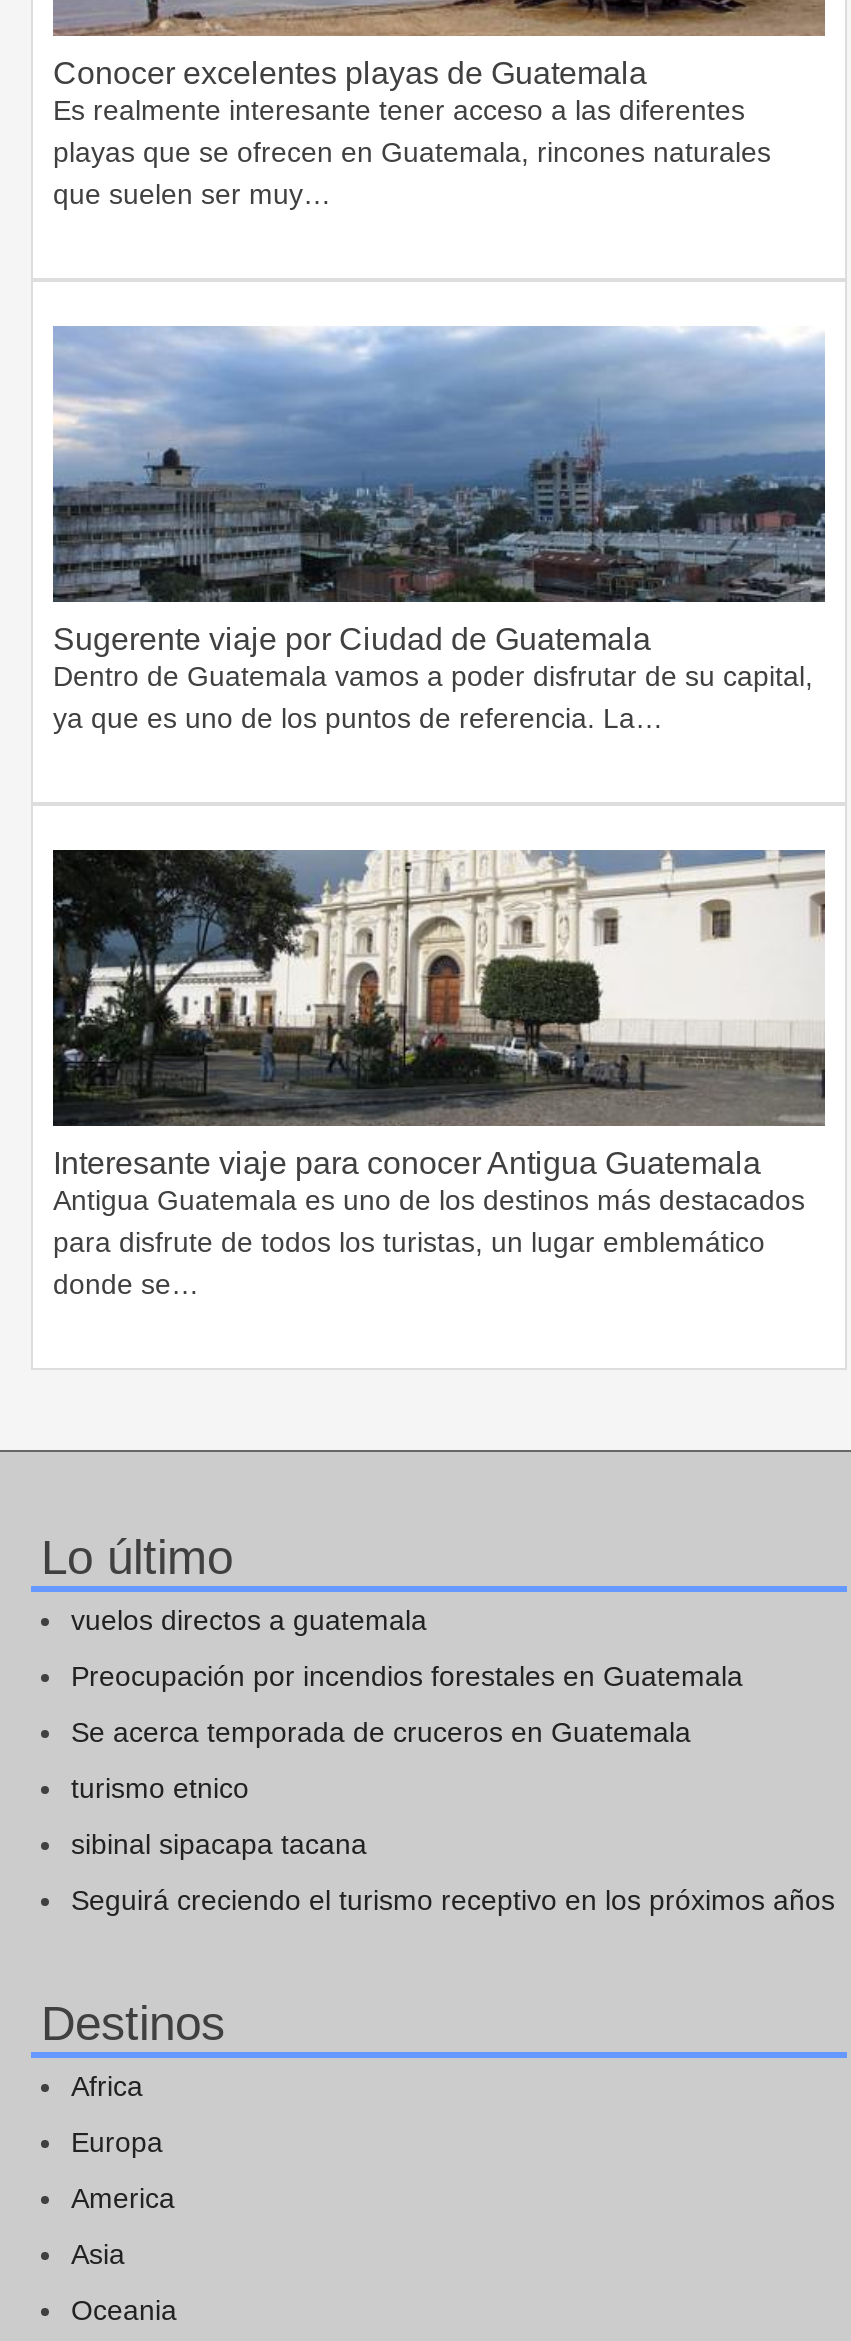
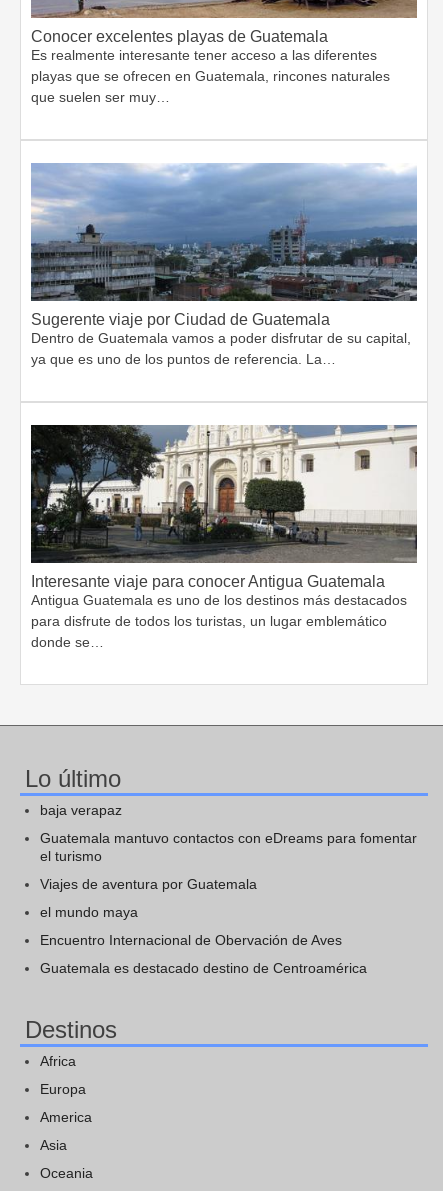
[71,1605,427,1637] vuelos directos a guatemala -> [40,802,122,818] baja verapaz
[71,1661,743,1693] Preocupación por incendios forestales en Guatemala -> [40,830,417,864] Guatemala mantuvo contactos con eDreams para fomentar | el turismo
[71,1717,691,1749] Se acerca temporada de cruceros en Guatemala -> [40,876,257,892] Viajes de aventura por Guatemala
[71,1773,249,1805] turismo etnico -> [40,904,138,920] el mundo maya
[71,1829,367,1861] sibinal sipacapa tacana -> [40,932,342,948] Encuentro Internacional de Obervación de Aves
[71,1885,835,1917] Seguirá creciendo el turismo receptivo en los próximos años -> [40,960,367,976] Guatemala es destacado destino de Centroamérica

